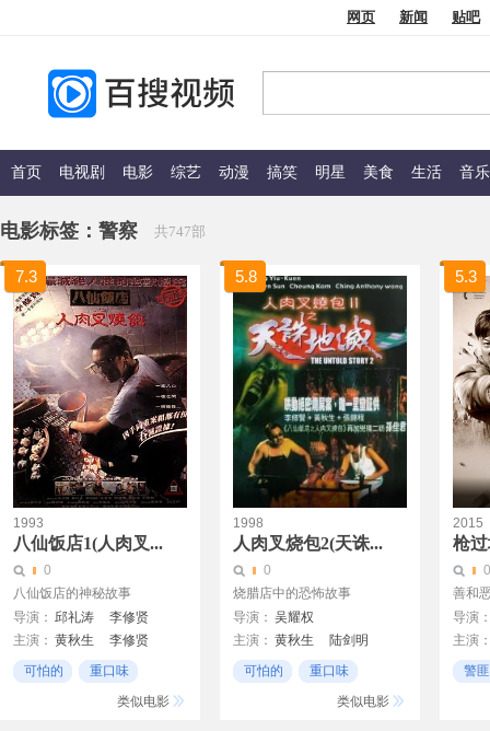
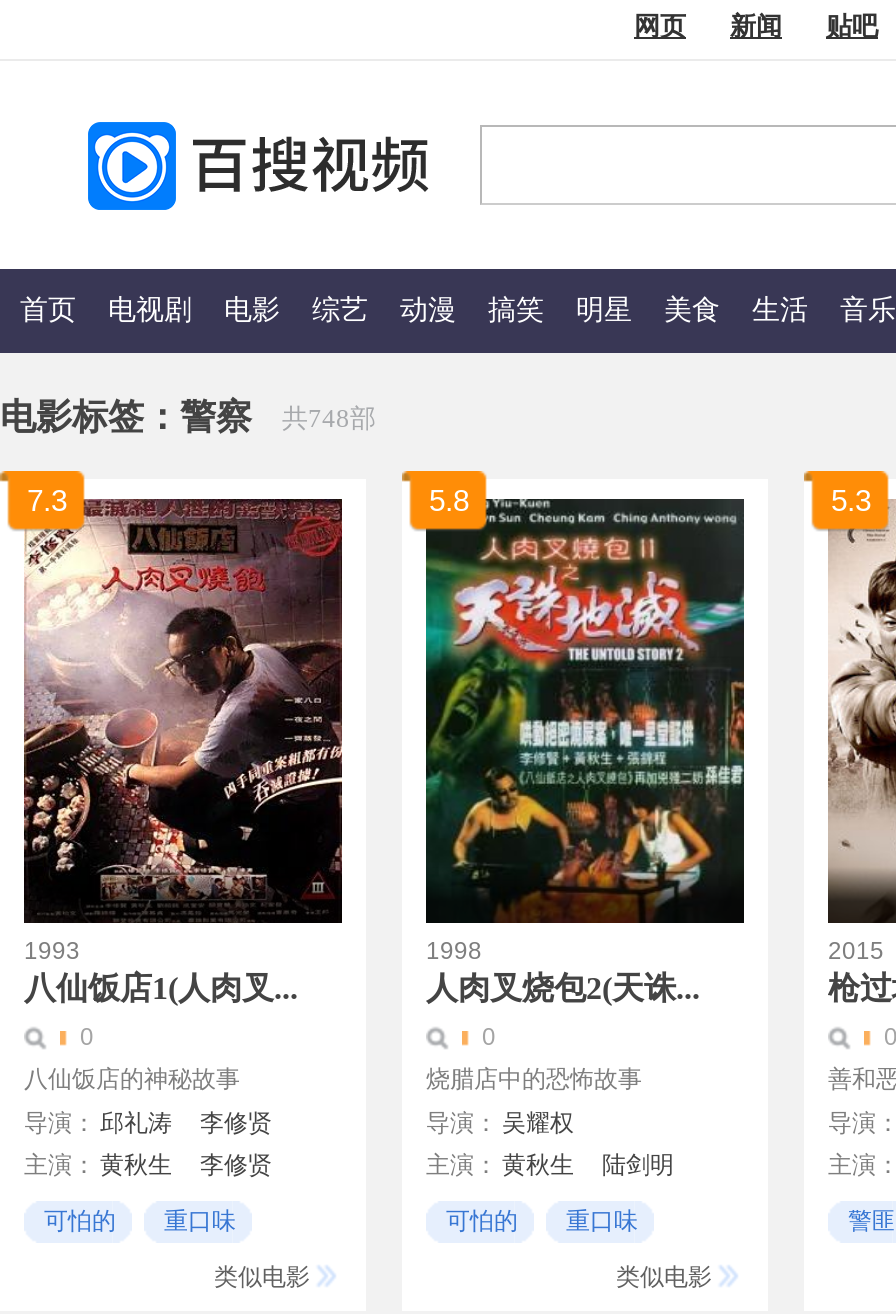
[0,220,206,242] 电影标签：警察 共747部 -> [0,397,376,437] 电影标签：警察 共748部

